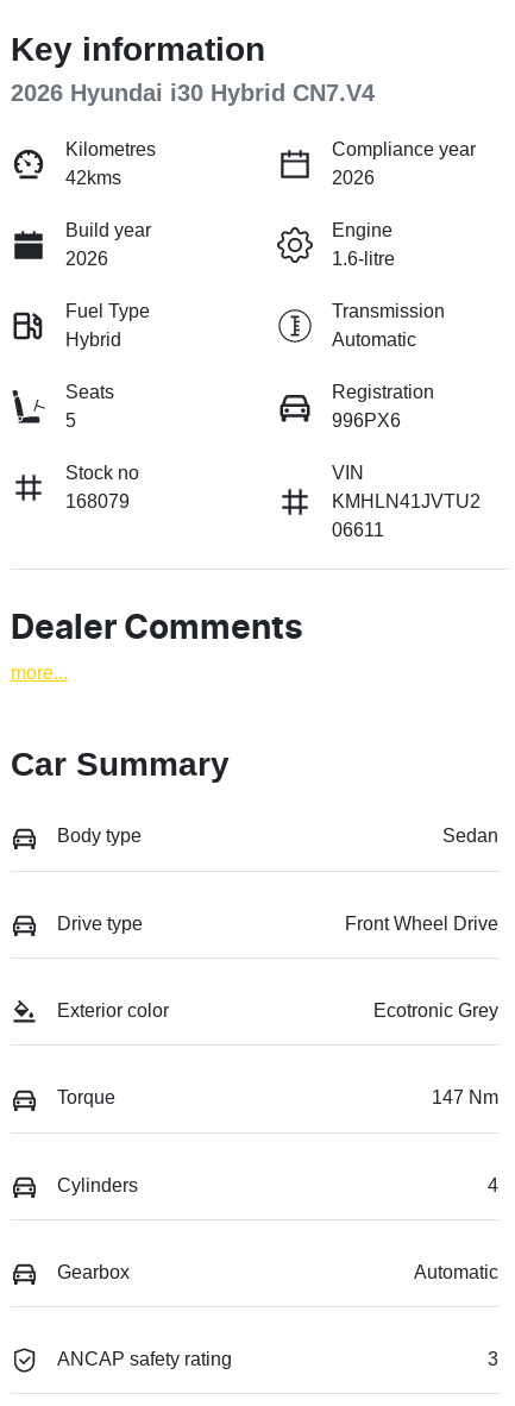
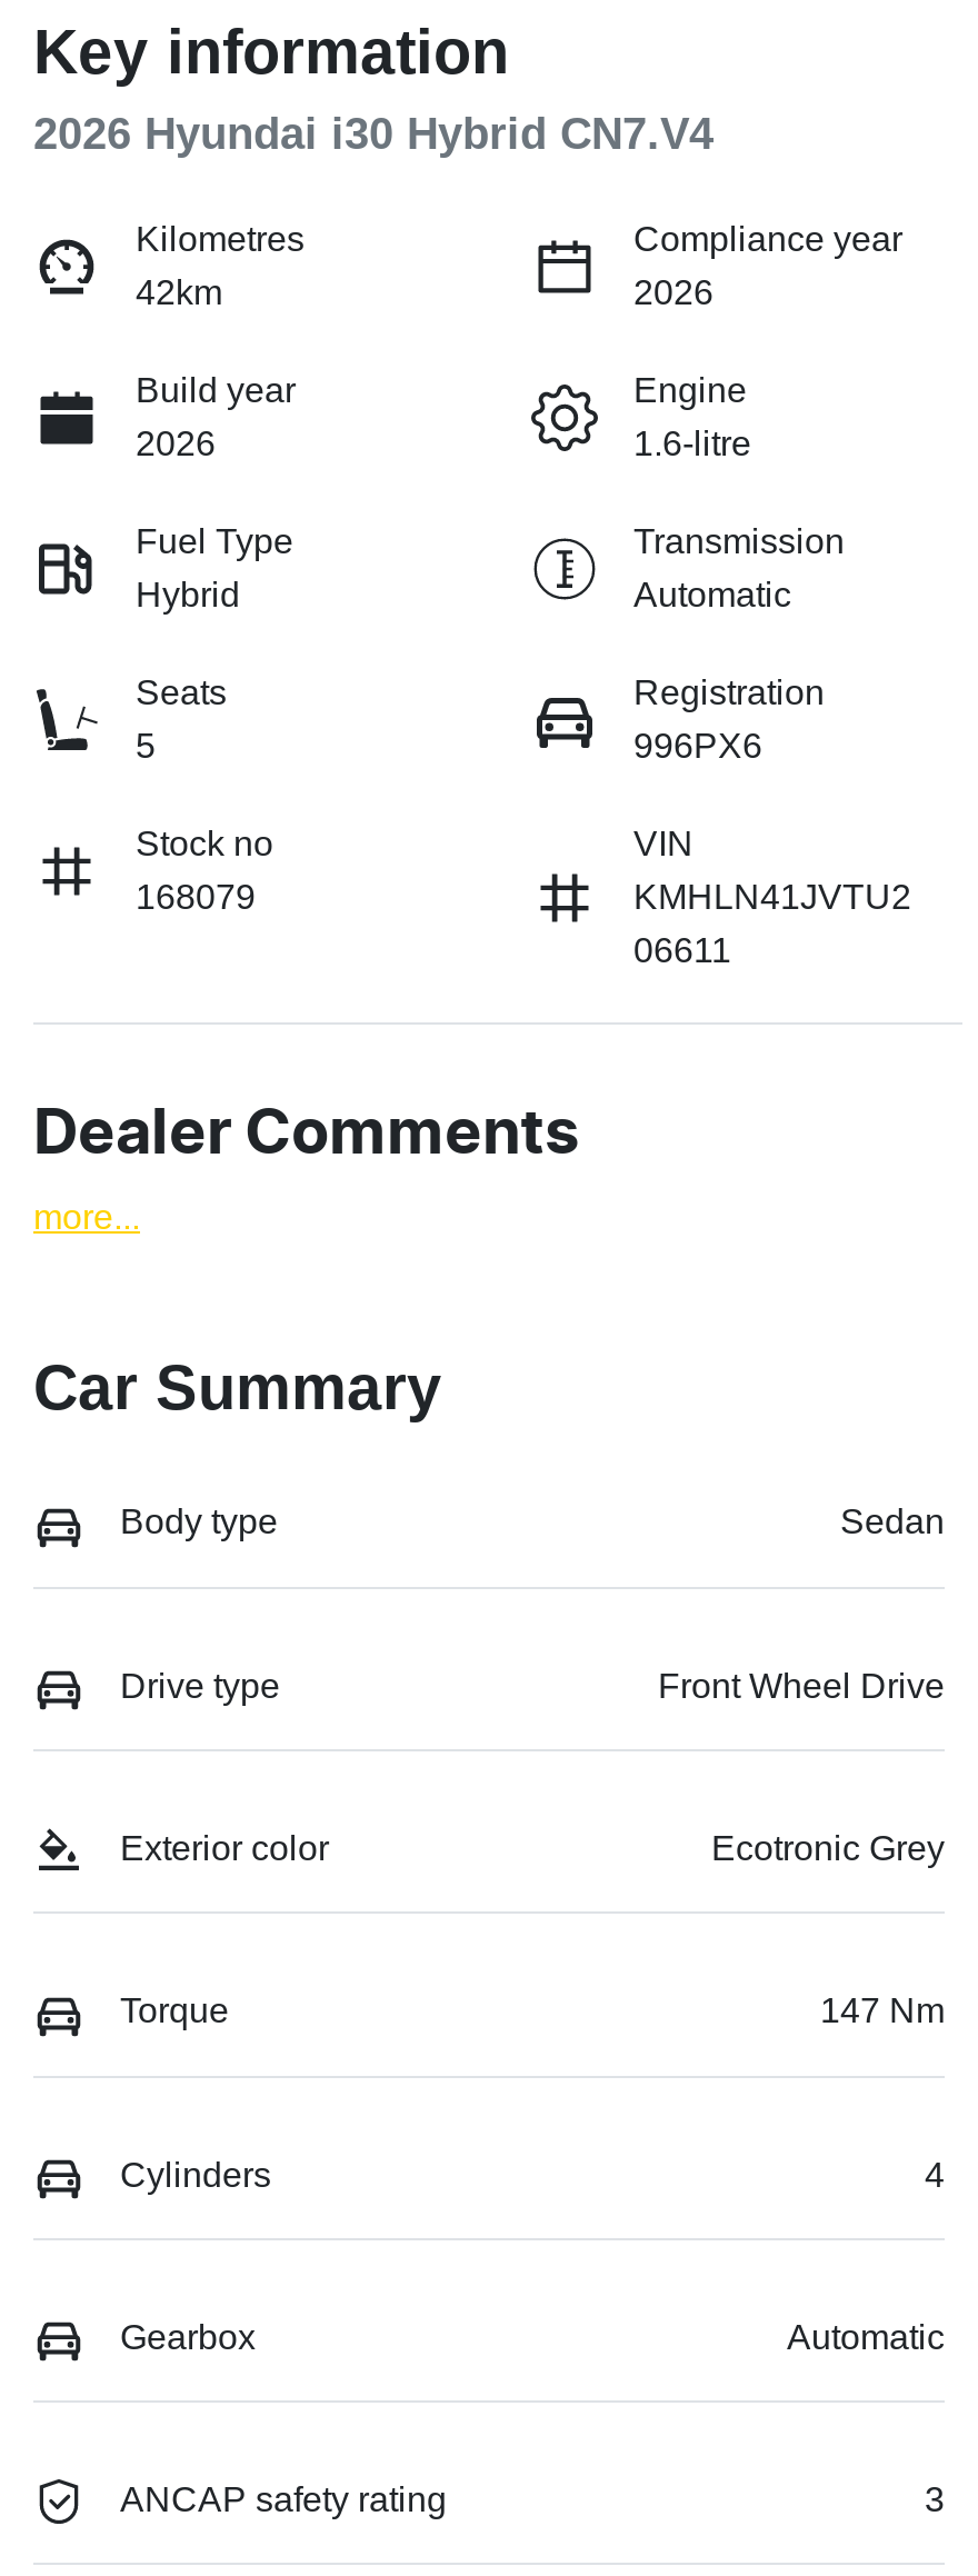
[65,168,121,189] 42kms -> [136,274,222,312] 42km

